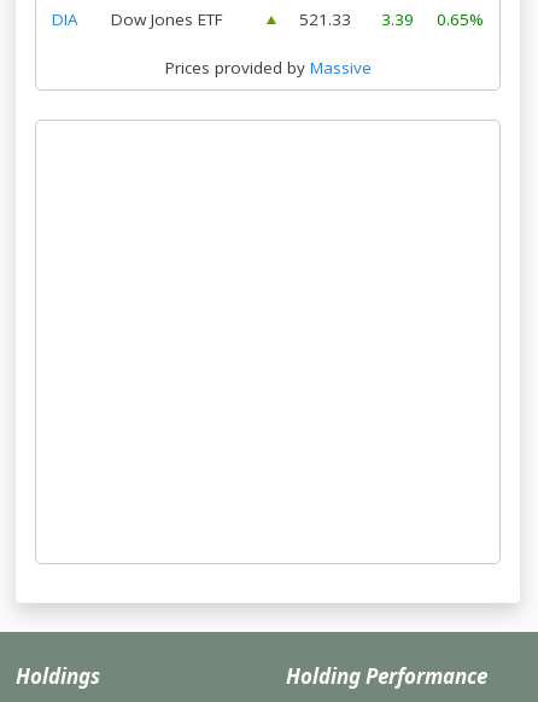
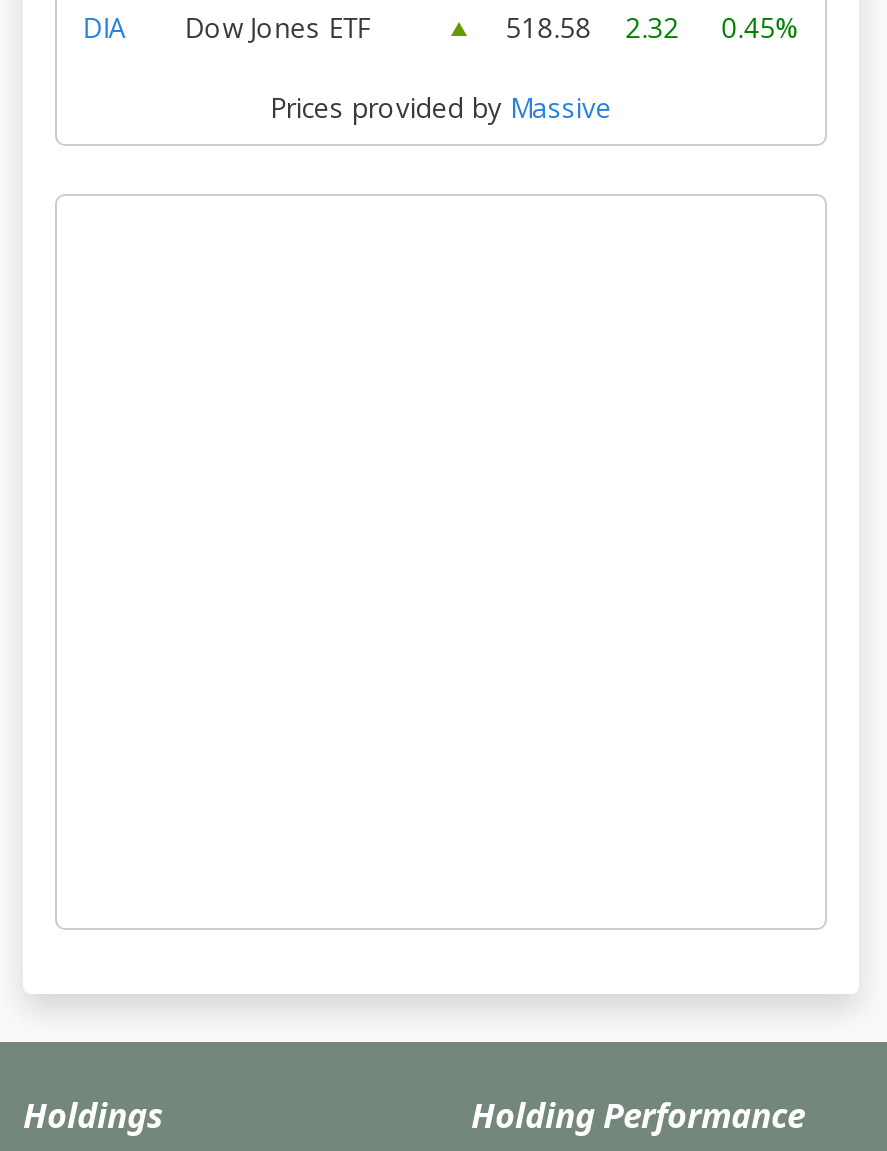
[299,9,351,31] 521.33 -> [505,11,591,47] 518.58
[381,9,414,31] 3.39 -> [625,11,679,47] 2.32
[437,9,484,31] 0.65% -> [721,11,799,47] 0.45%

